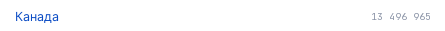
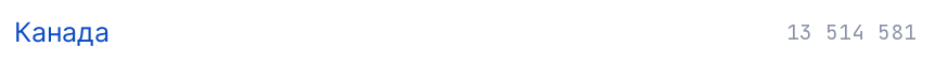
[371,10,431,23] 13 496 965 -> [786,18,917,46] 13 514 581

